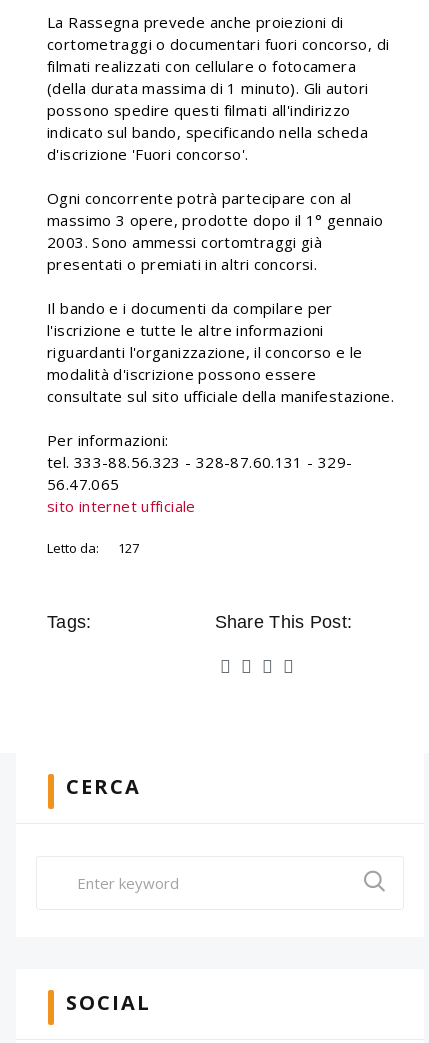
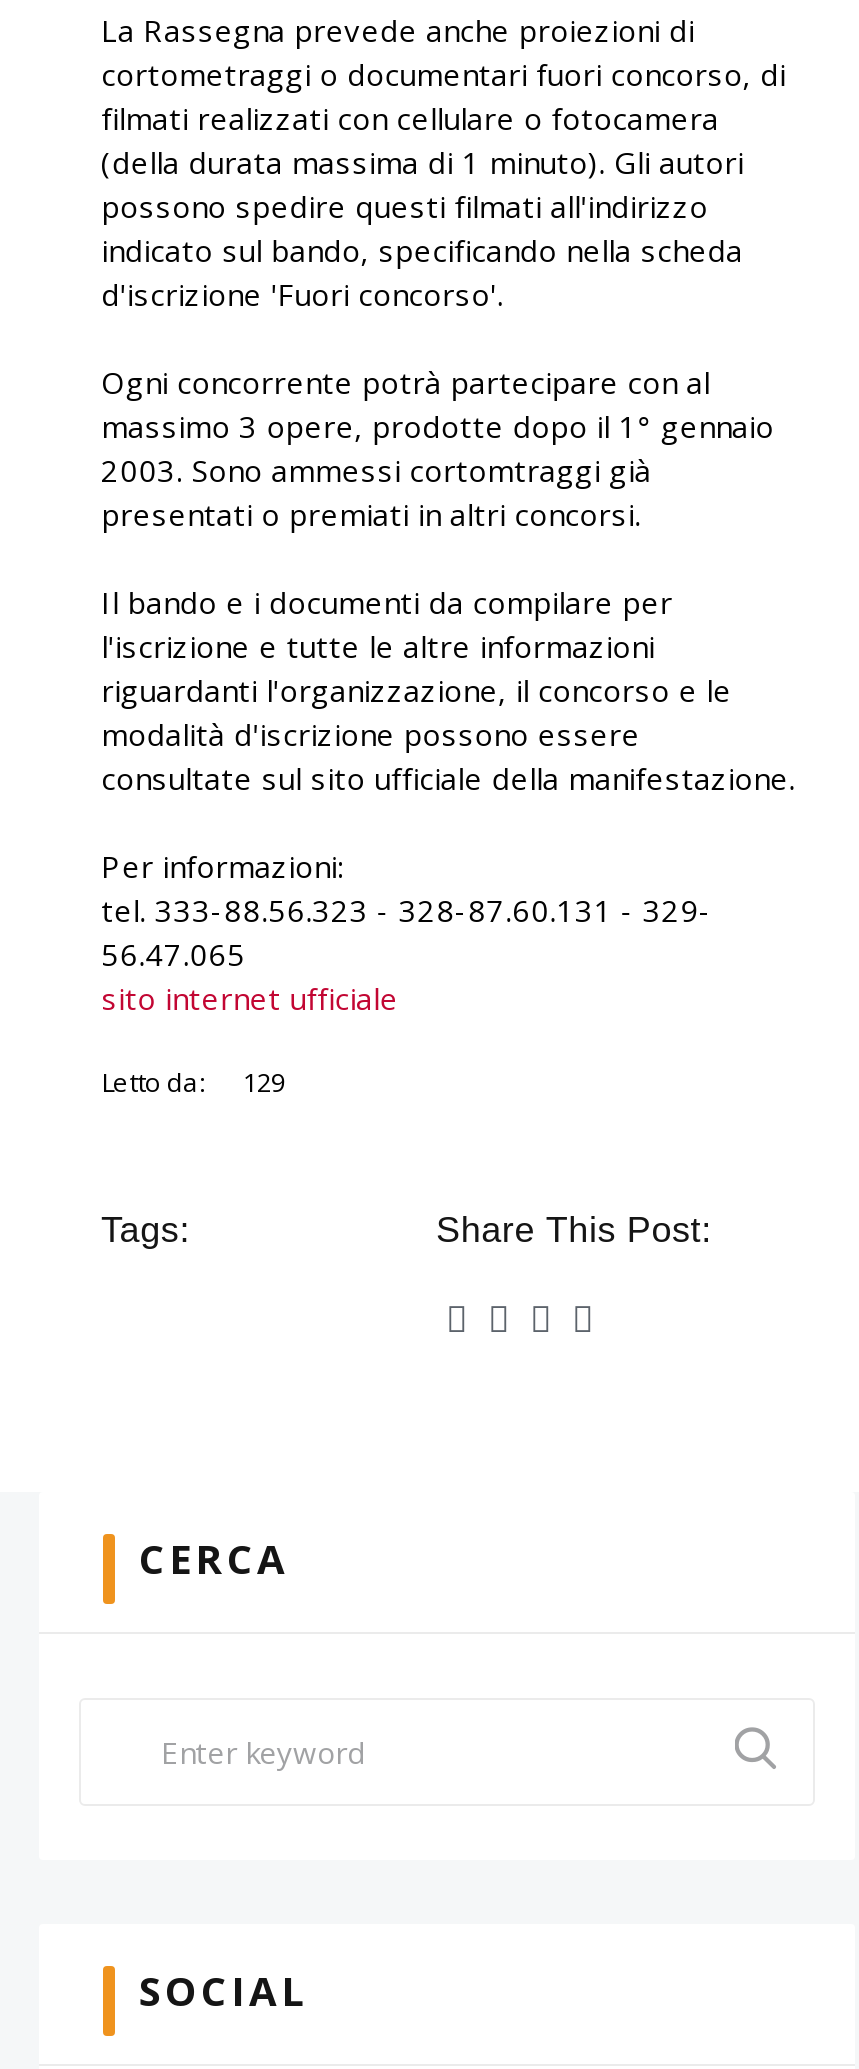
[47,539,139,557] Letto da: 127 -> [101,1064,285,1100] Letto da: 129

